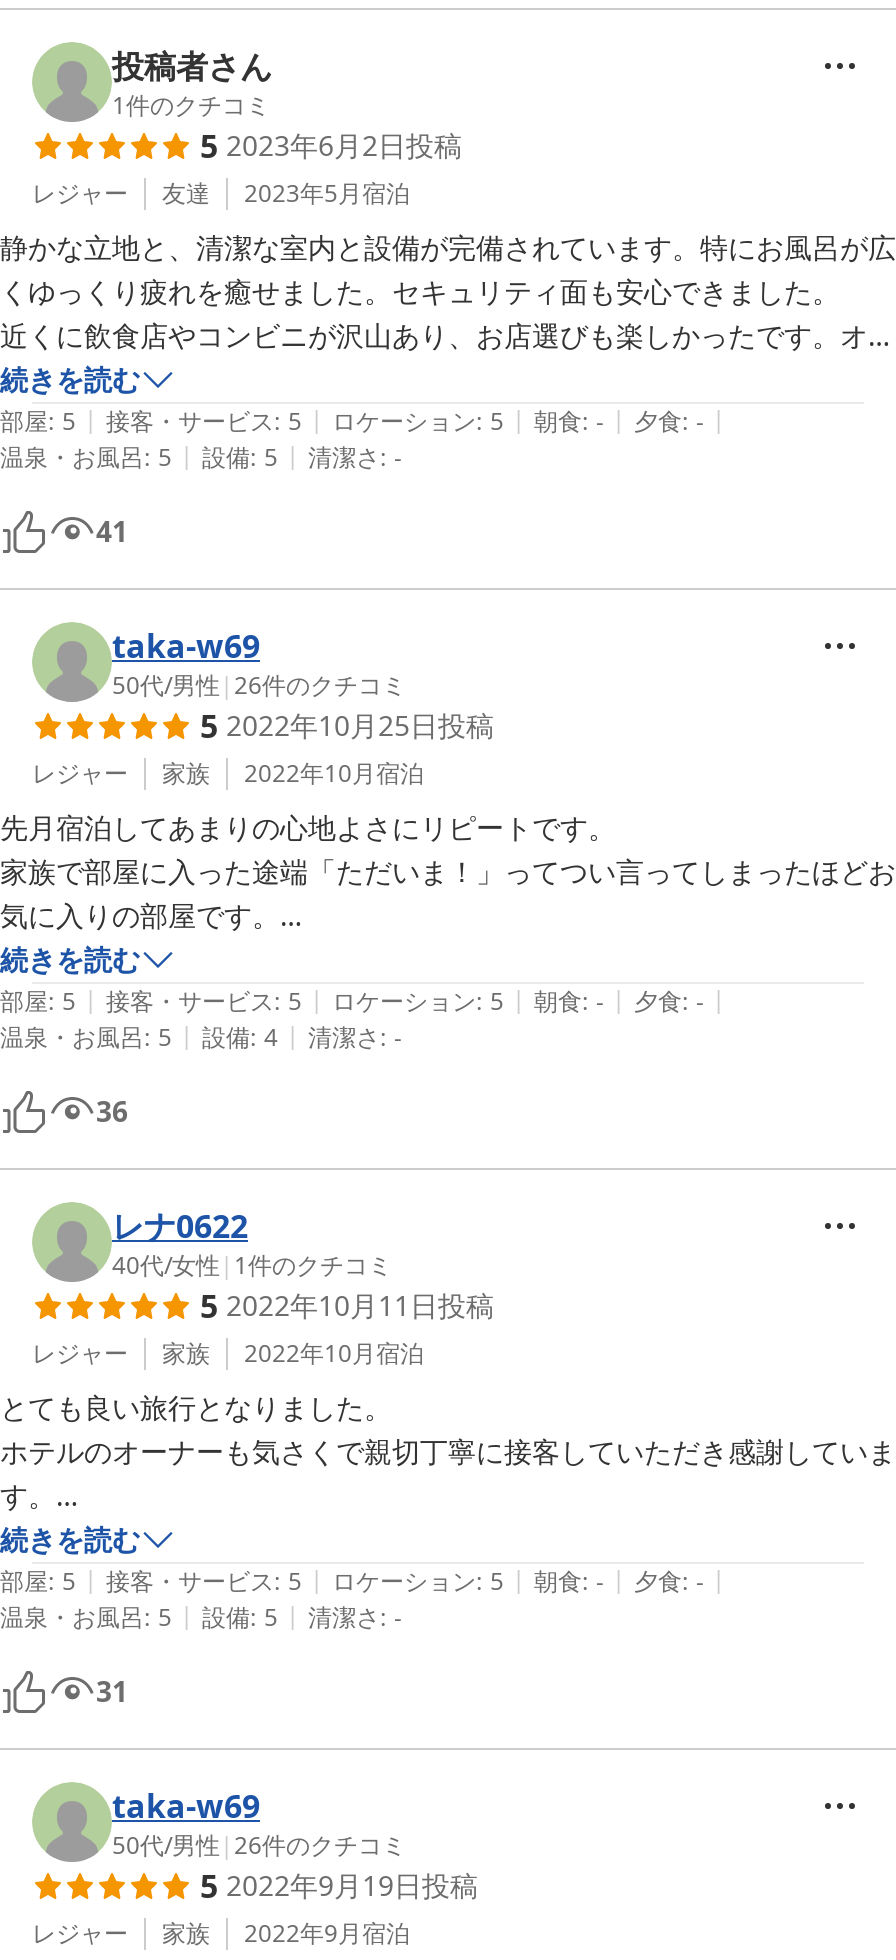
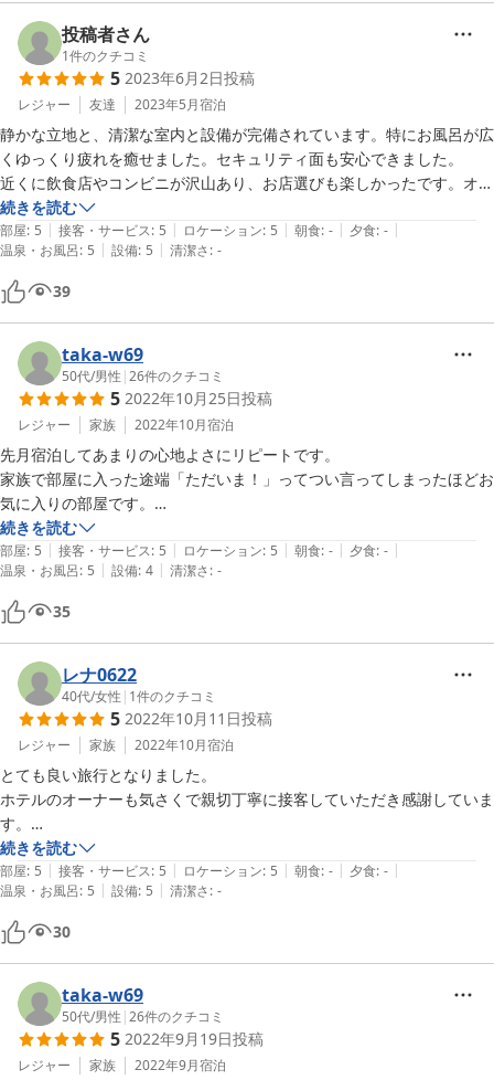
[96,512,128,550] 41 -> [53,280,71,301] 39
[96,1092,128,1130] 36 -> [53,601,71,622] 35
[96,1672,128,1710] 31 -> [53,921,71,942] 30

